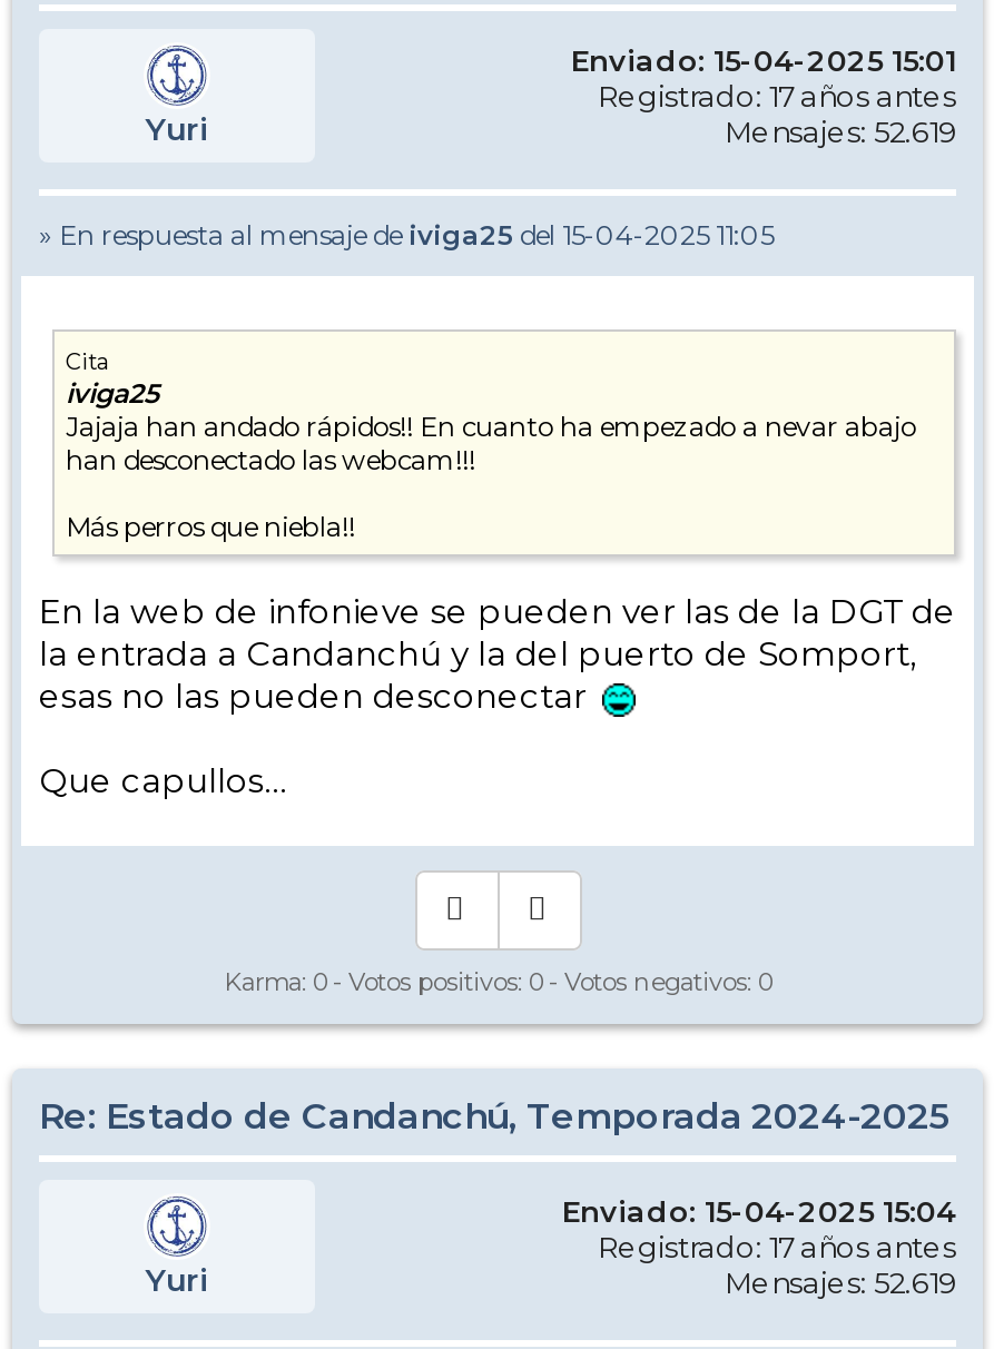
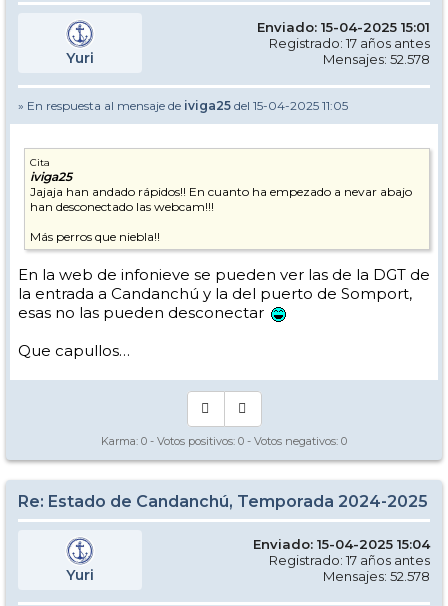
[725,114,956,149] Mensajes: 52.619 -> [323,51,430,67] Mensajes: 52.578
[725,1264,956,1300] Mensajes: 52.619 -> [323,568,430,584] Mensajes: 52.578

